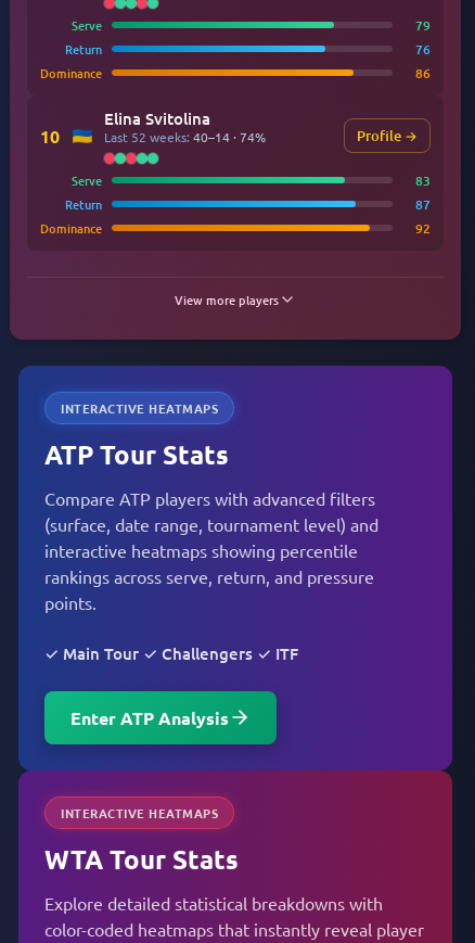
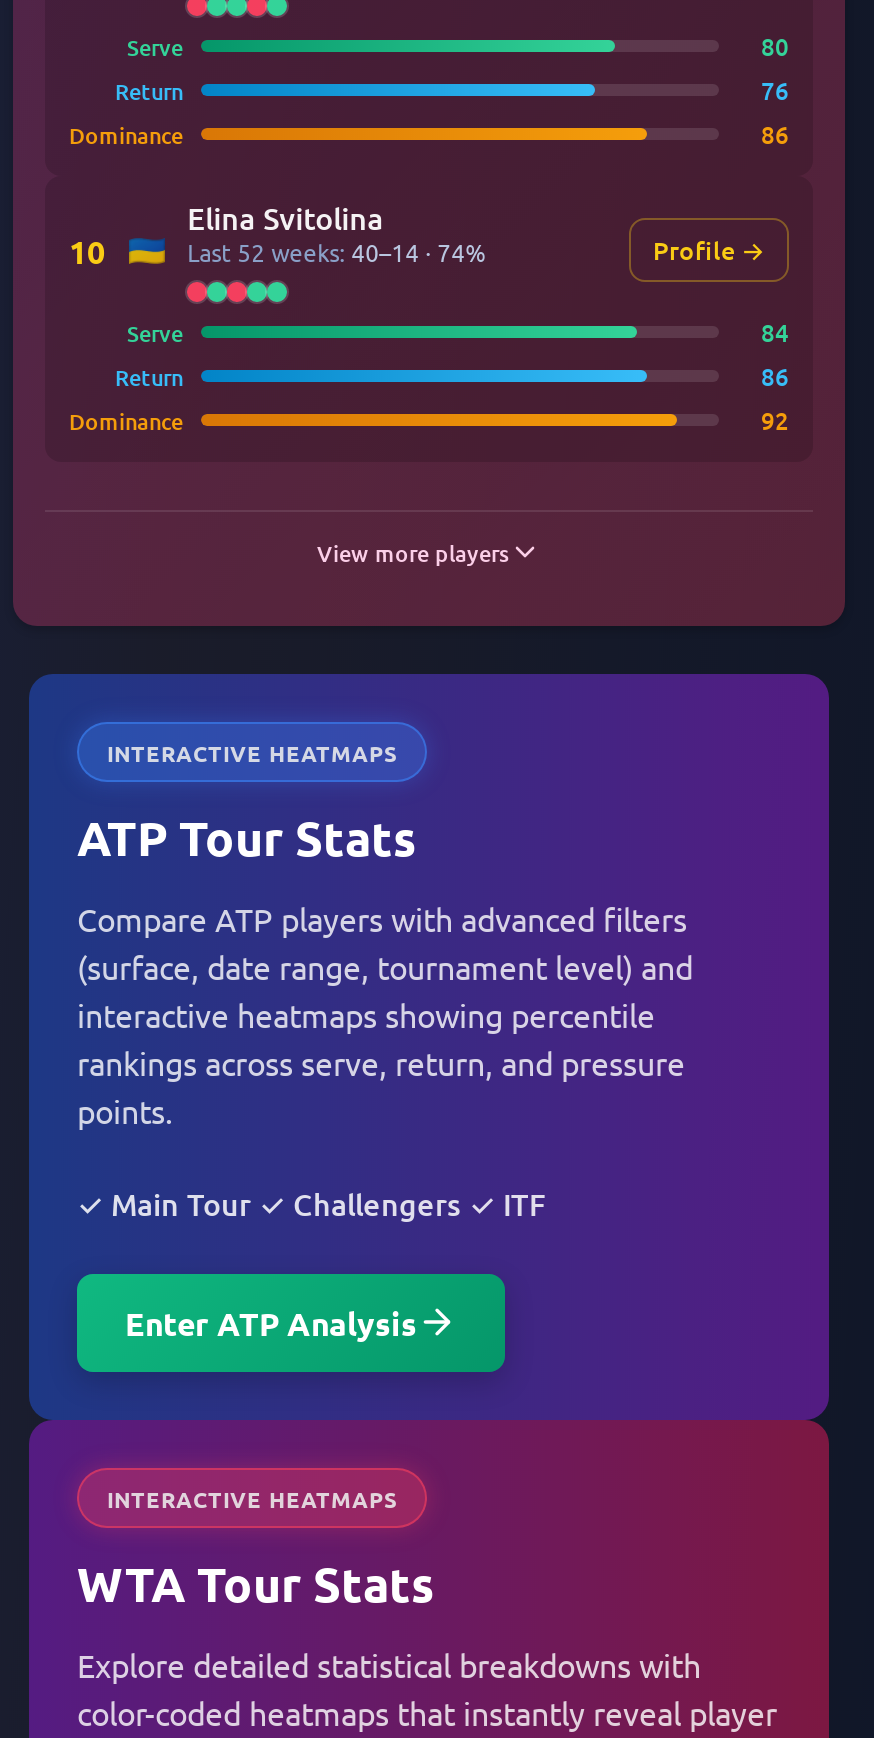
[415,16,431,35] 79 -> [761,30,789,64] 80
[415,171,431,190] 83 -> [761,316,789,350] 84
[415,195,431,214] 87 -> [761,360,789,394] 86

